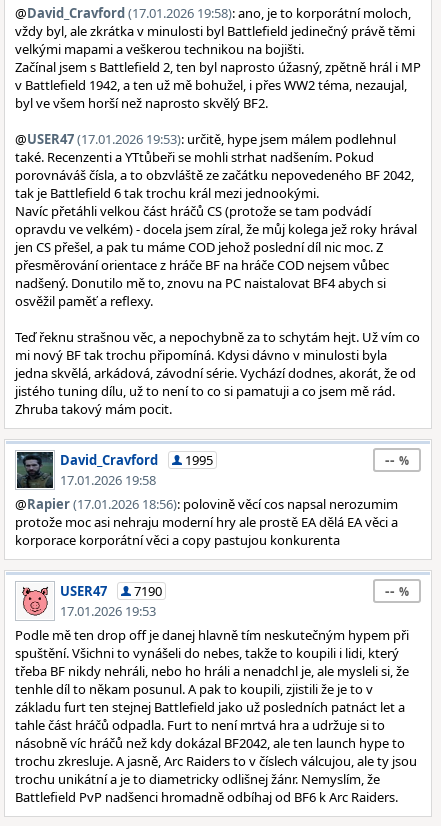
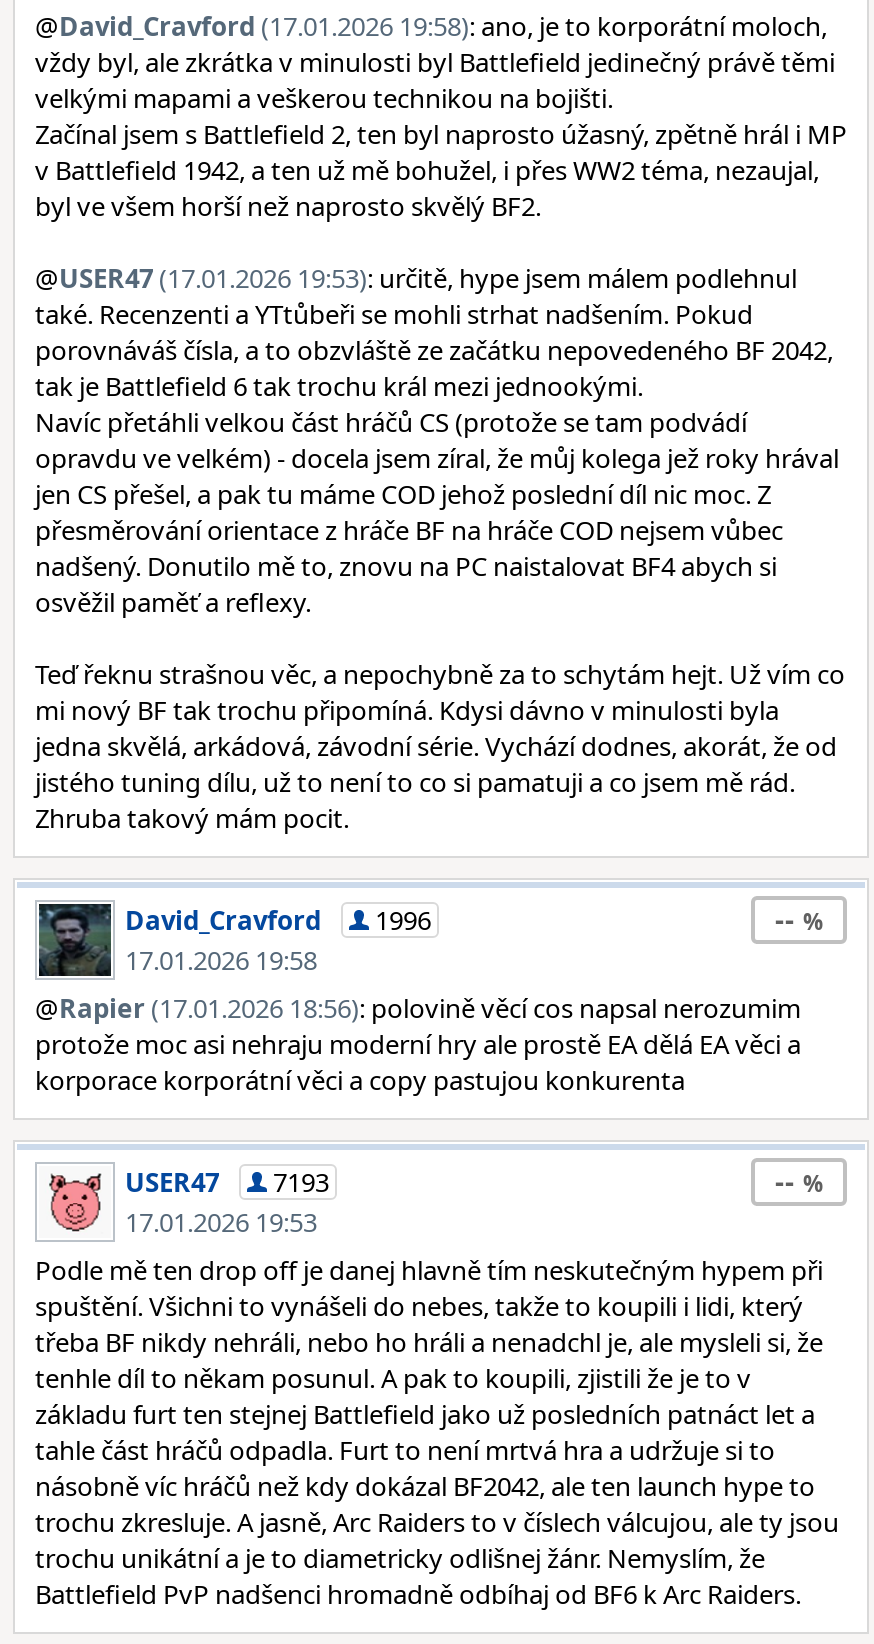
[60,451,213,469] David_Cravford 1995 -> [125,902,431,938] David_Cravford 1996
[60,582,162,600] USER47 7190 -> [125,1164,329,1200] USER47 7193

